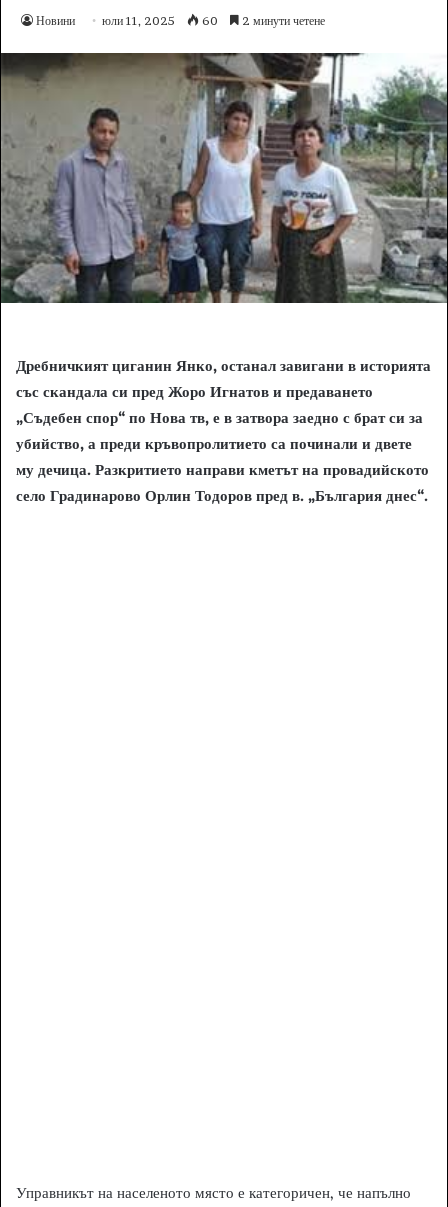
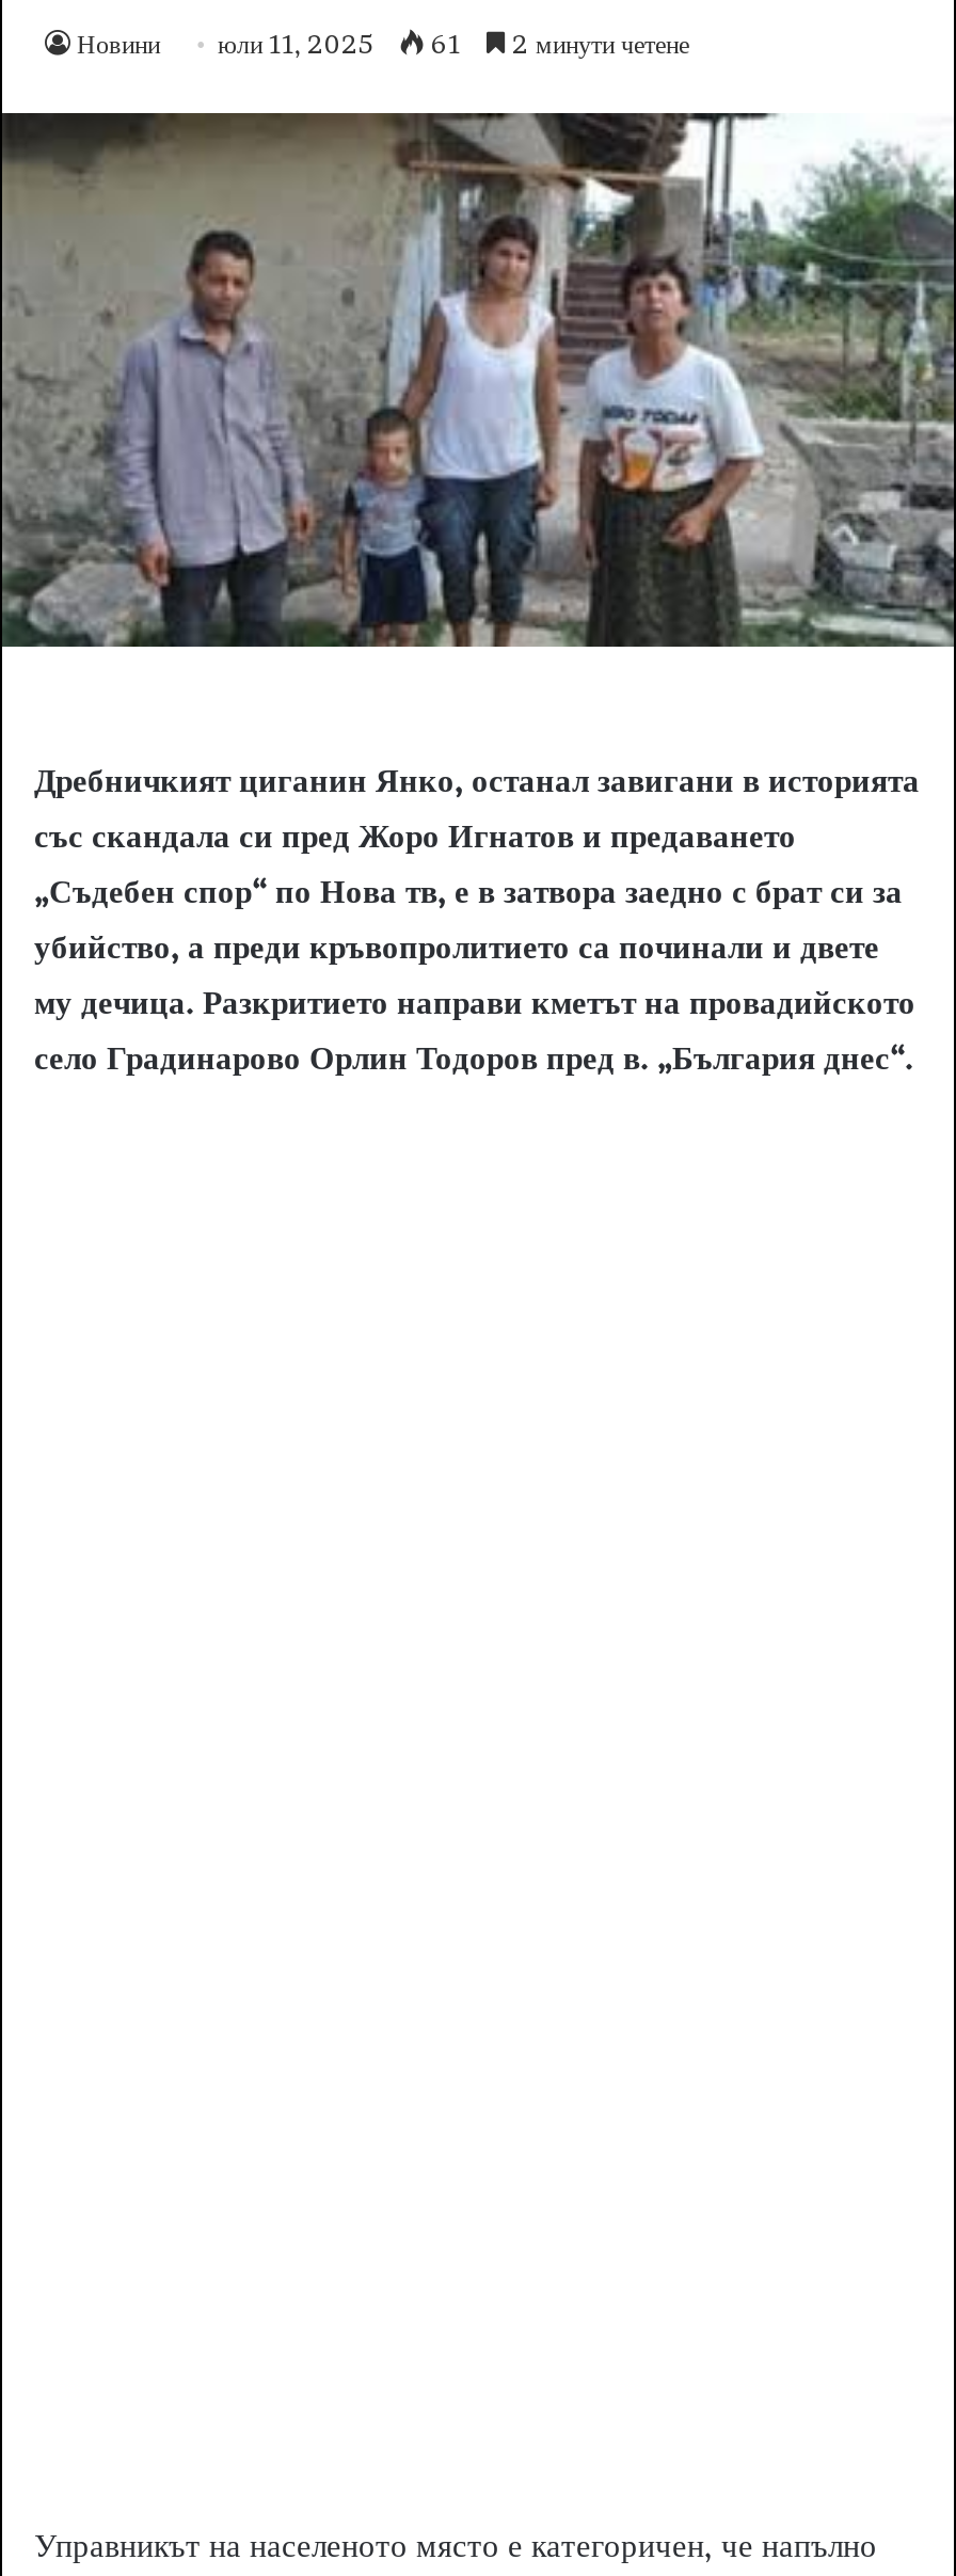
[199,13,218,28] 60 -> [425,28,461,60] 61

